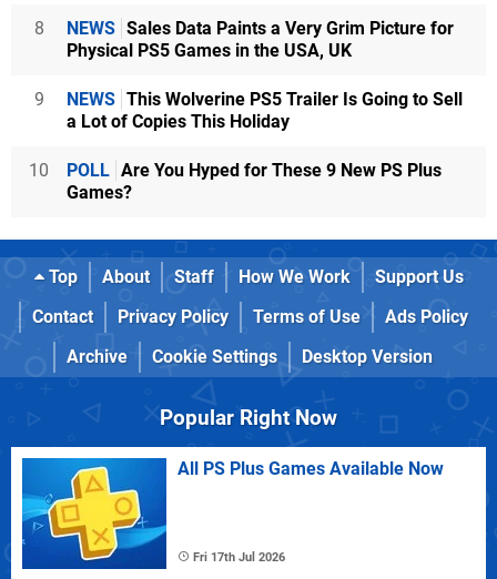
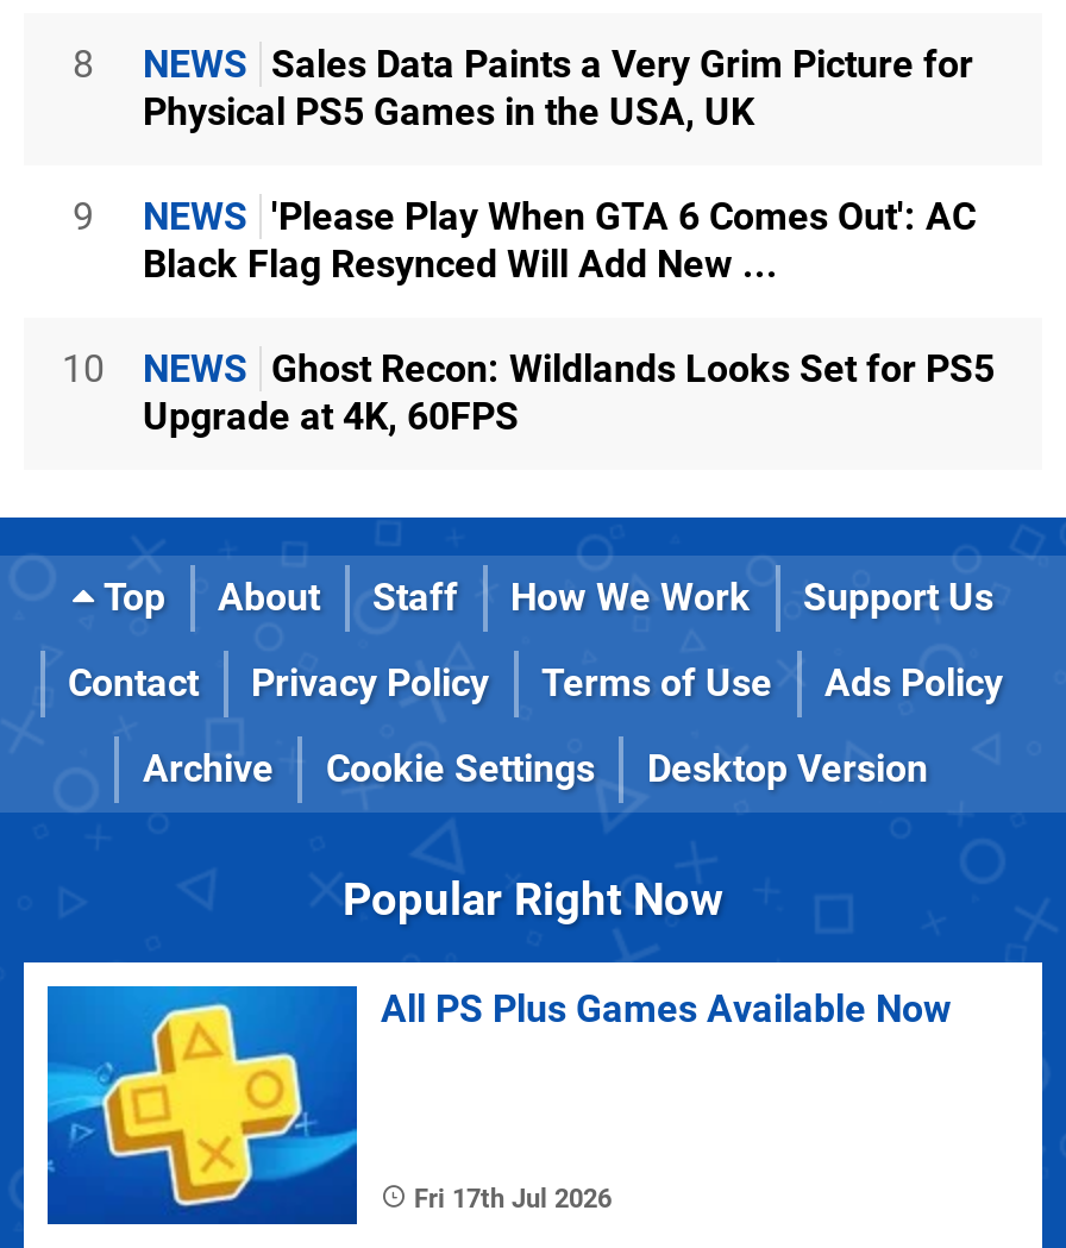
[67,89,463,132] NEWS This Wolverine PS5 Trailer Is Going to Sell | a Lot of Copies This Holiday -> [143,193,976,286] NEWS 'Please Play When GTA 6 Comes Out': AC | Black Flag Resynced Will Add New ...
[67,160,442,203] POLL Are You Hyped for These 9 New PS Plus | Games? -> [143,346,995,439] NEWS Ghost Recon: Wildlands Looks Set for PS5 | Upgrade at 4K, 60FPS

